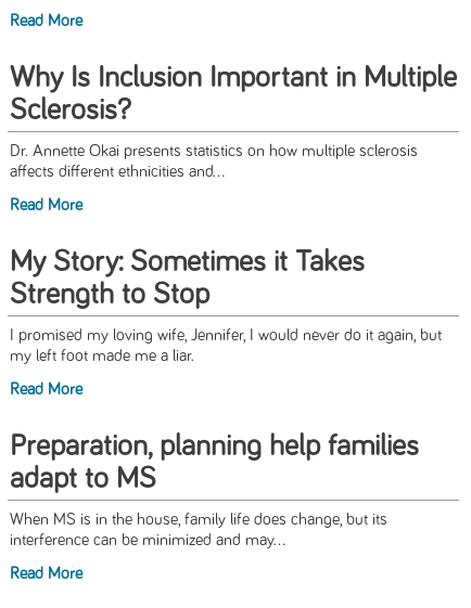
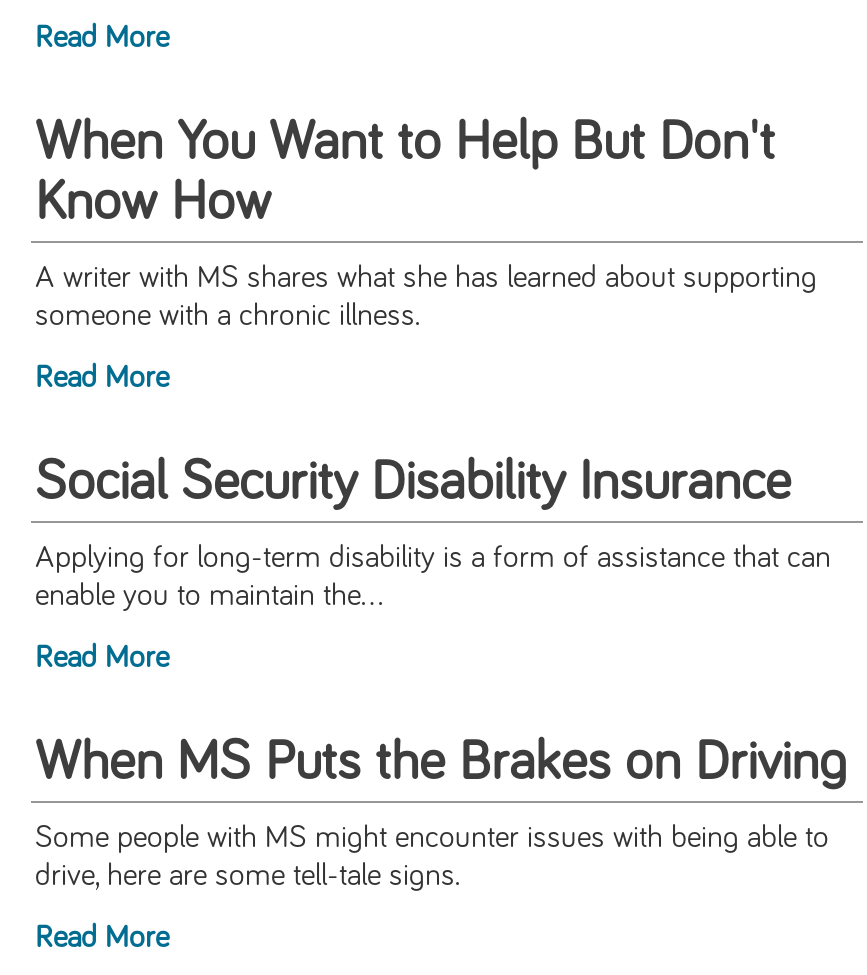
[10,63,457,126] Why Is Inclusion Important in Multiple | Sclerosis? -> [35,116,775,232] When You Want to Help But Don't | Know How
[10,143,418,180] Dr. Annette Okai presents statistics on how multiple sclerosis | affects different ethnicities and... -> [35,264,817,332] A writer with MS shares what she has learned about supporting | someone with a chronic illness.
[10,248,365,310] My Story: Sometimes it Takes | Strength to Stop -> [35,456,791,512] Social Security Disability Insurance
[10,328,442,365] I promised my loving wife, Jennifer, I would never do it again, but | my left foot made me a liar. -> [35,544,831,612] Applying for long-term disability is a form of assistance that can | enable you to maintain the...
[10,432,419,495] Preparation, planning help families | adapt to MS -> [35,736,847,792] When MS Puts the Brakes on Driving
[10,512,387,549] When MS is in the house, family life does change, but its | interference can be minimized and may... -> [35,824,829,892] Some people with MS might encounter issues with being able to | drive, here are some tell-tale signs.

